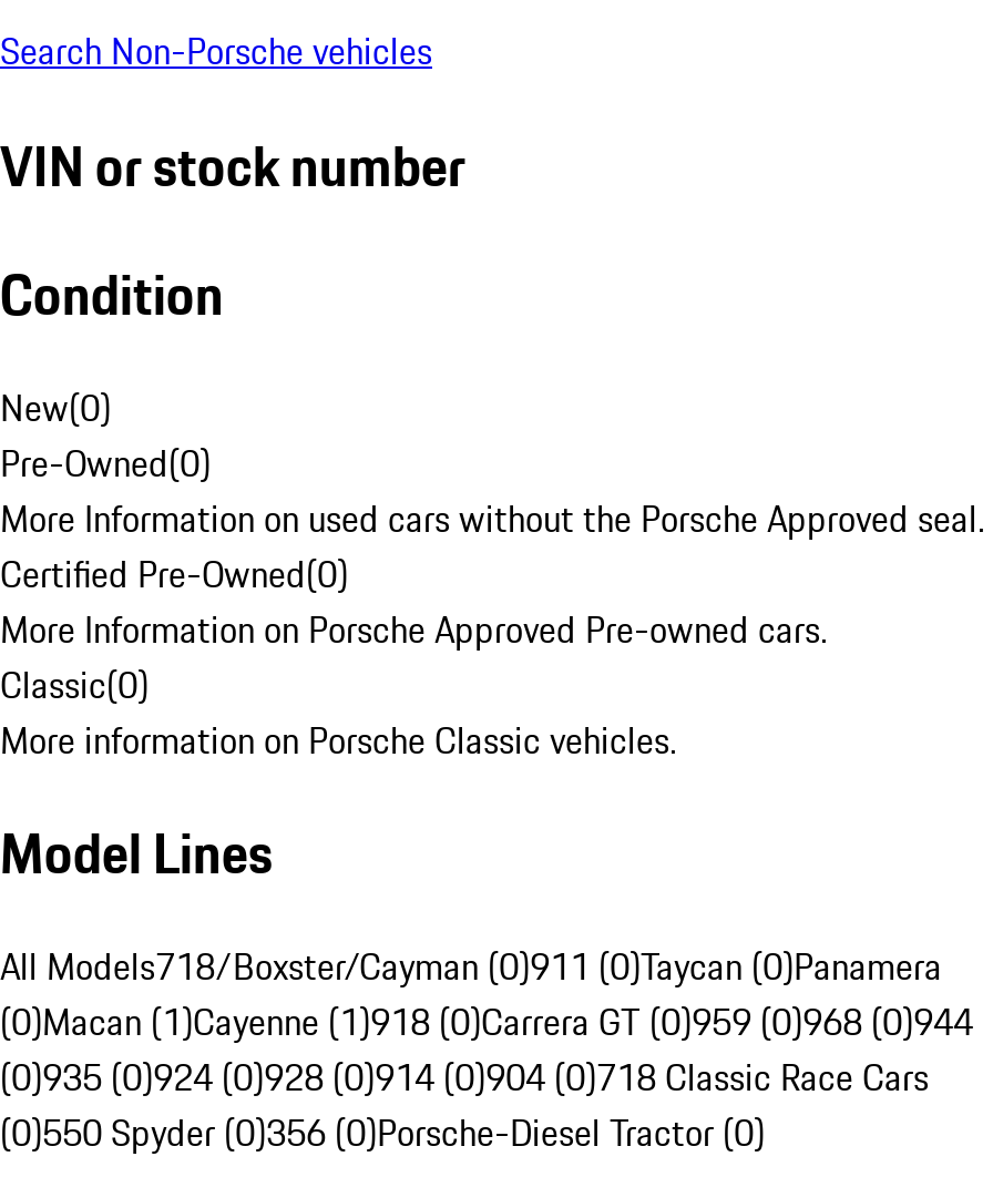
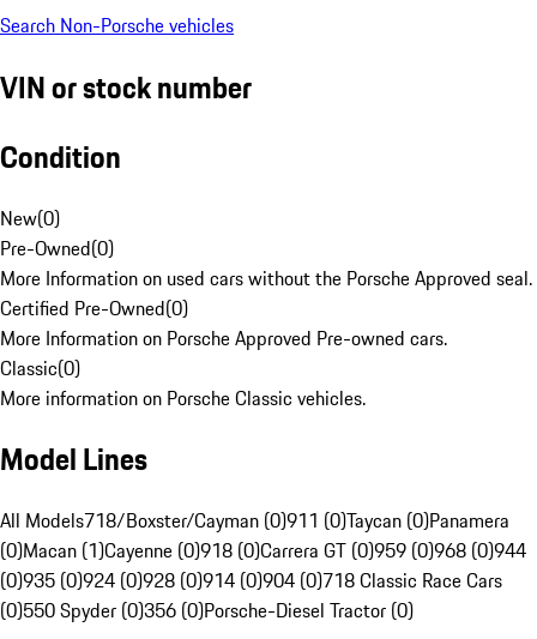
[0,996,973,1049] (0)Macan (1)Cayenne (1)918 (0)Carrera GT (0)959 (0)968 (0)944 -> [0,536,526,565] (0)Macan (1)Cayenne (0)918 (0)Carrera GT (0)959 (0)968 (0)944

